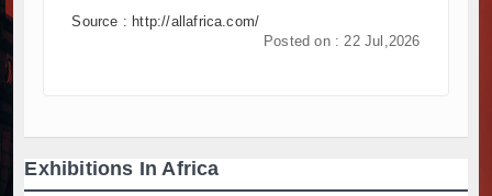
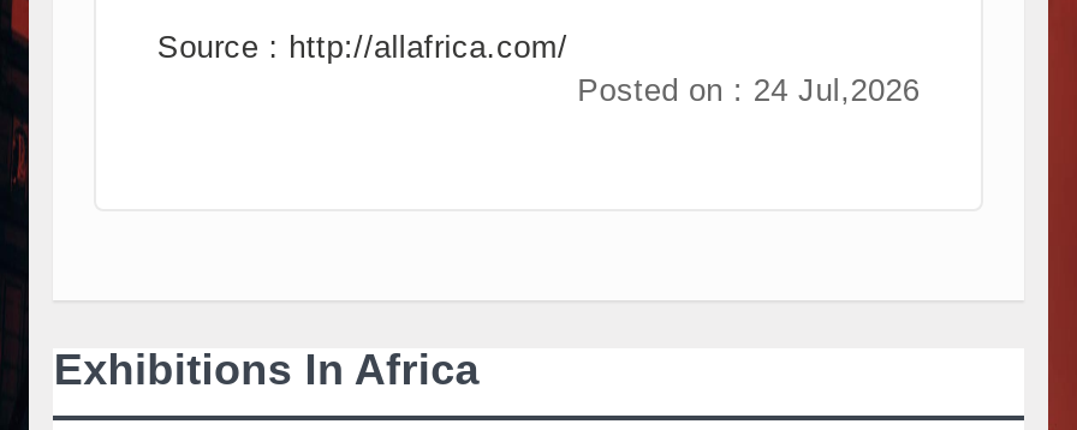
[264,32,420,49] Posted on : 22 Jul,2026 -> [577,71,920,107] Posted on : 24 Jul,2026

